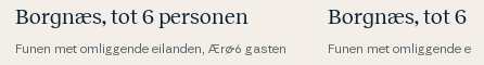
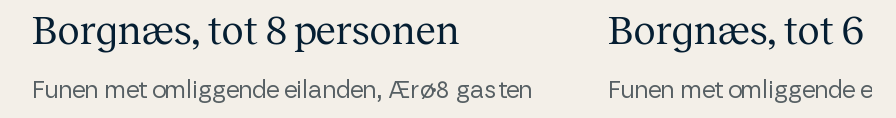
[15,4,249,28] Borgnæs, tot 6 personen -> [32,7,460,51] Borgnæs, tot 8 personen
[15,42,286,55] Funen met omliggende eilanden, Ærø 6 gasten -> [32,77,532,101] Funen met omliggende eilanden, Ærø 8 gasten

